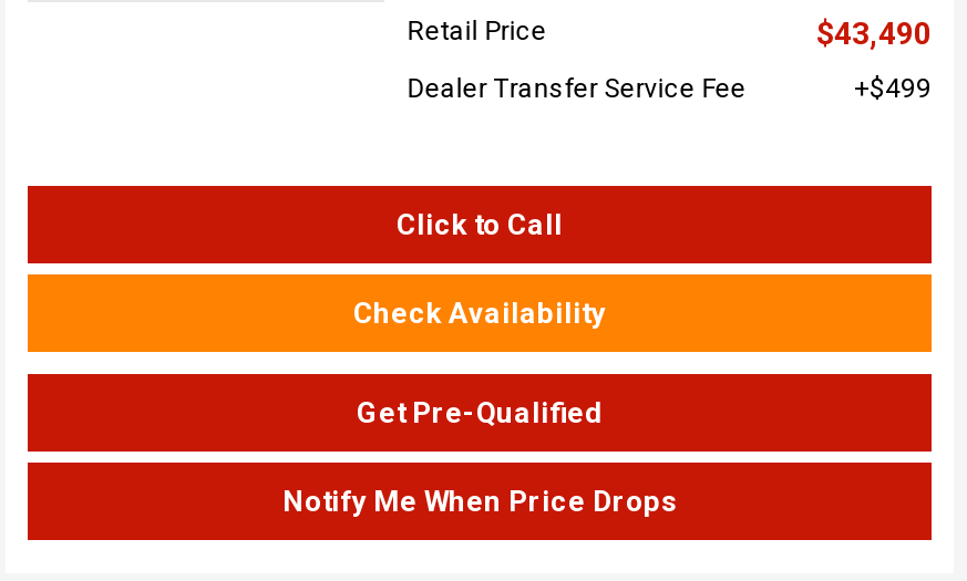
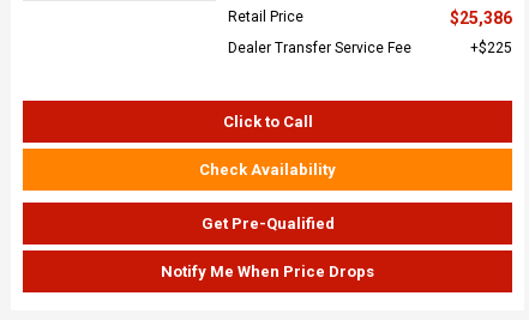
[816,15,932,51] $43,490 -> [450,8,512,28] $25,386
[870,73,932,104] $499 -> [479,40,512,56] $225

